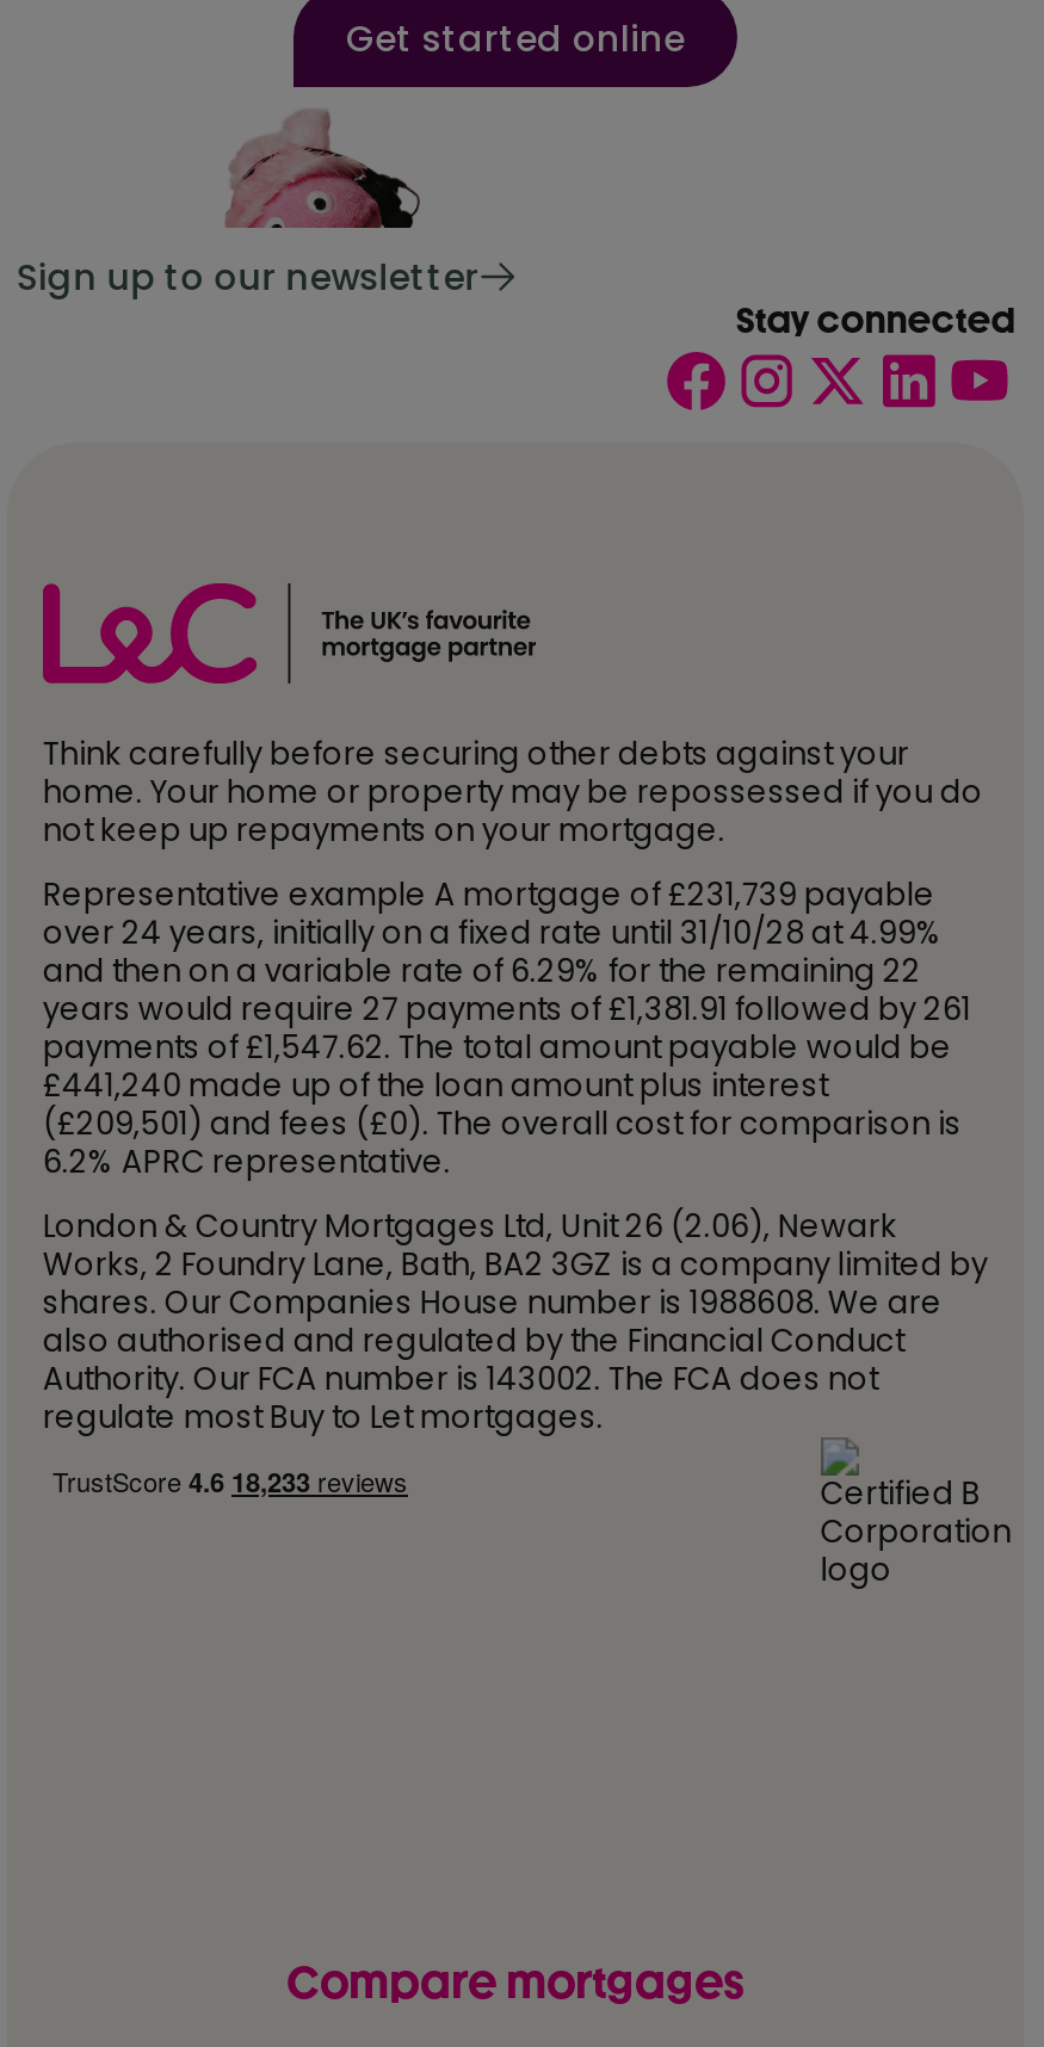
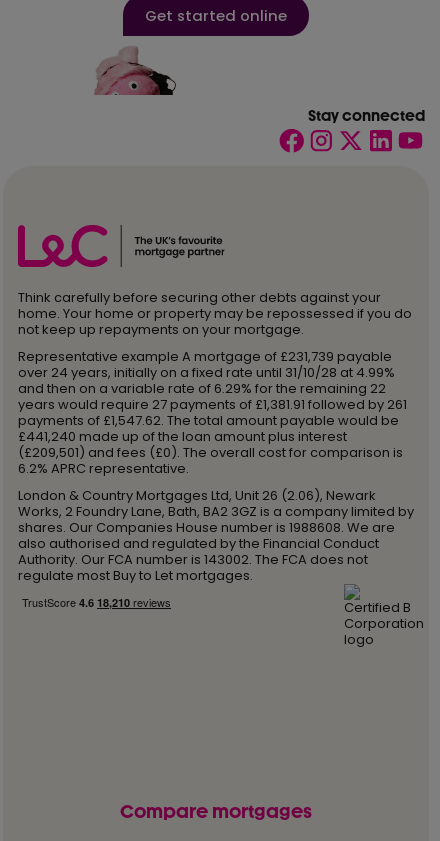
[16,252,479,302] Sign up to our newsletter -> none

